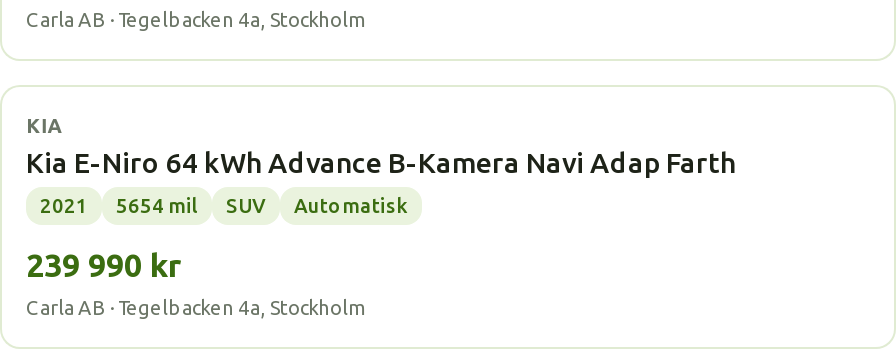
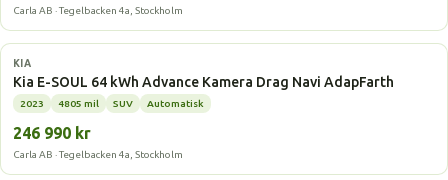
[26,147,736,179] Kia E-Niro 64 kWh Advance B-Kamera Navi Adap Farth -> [13,74,394,90] Kia E-SOUL 64 kWh Advance Kamera Drag Navi AdapFarth
[40,195,88,217] 2021 -> [20,98,44,109] 2023
[116,195,198,217] 5654 mil -> [58,98,99,109] 4805 mil
[26,247,182,283] 239 990 kr -> [13,124,91,142] 246 990 kr

